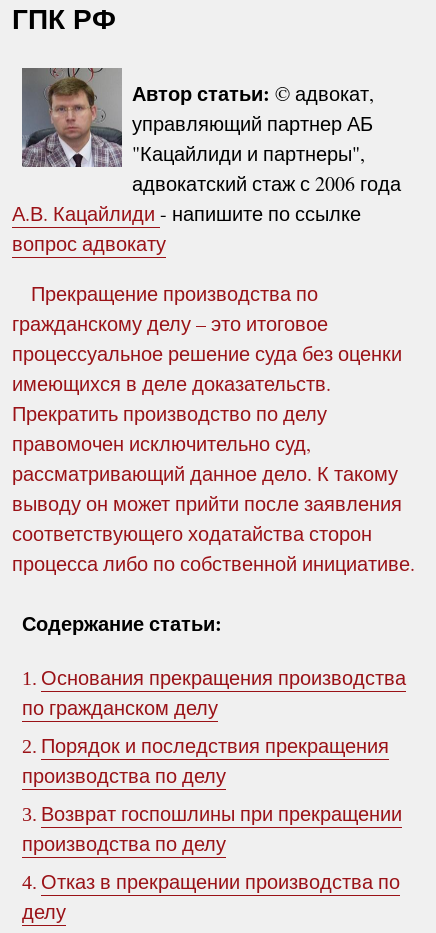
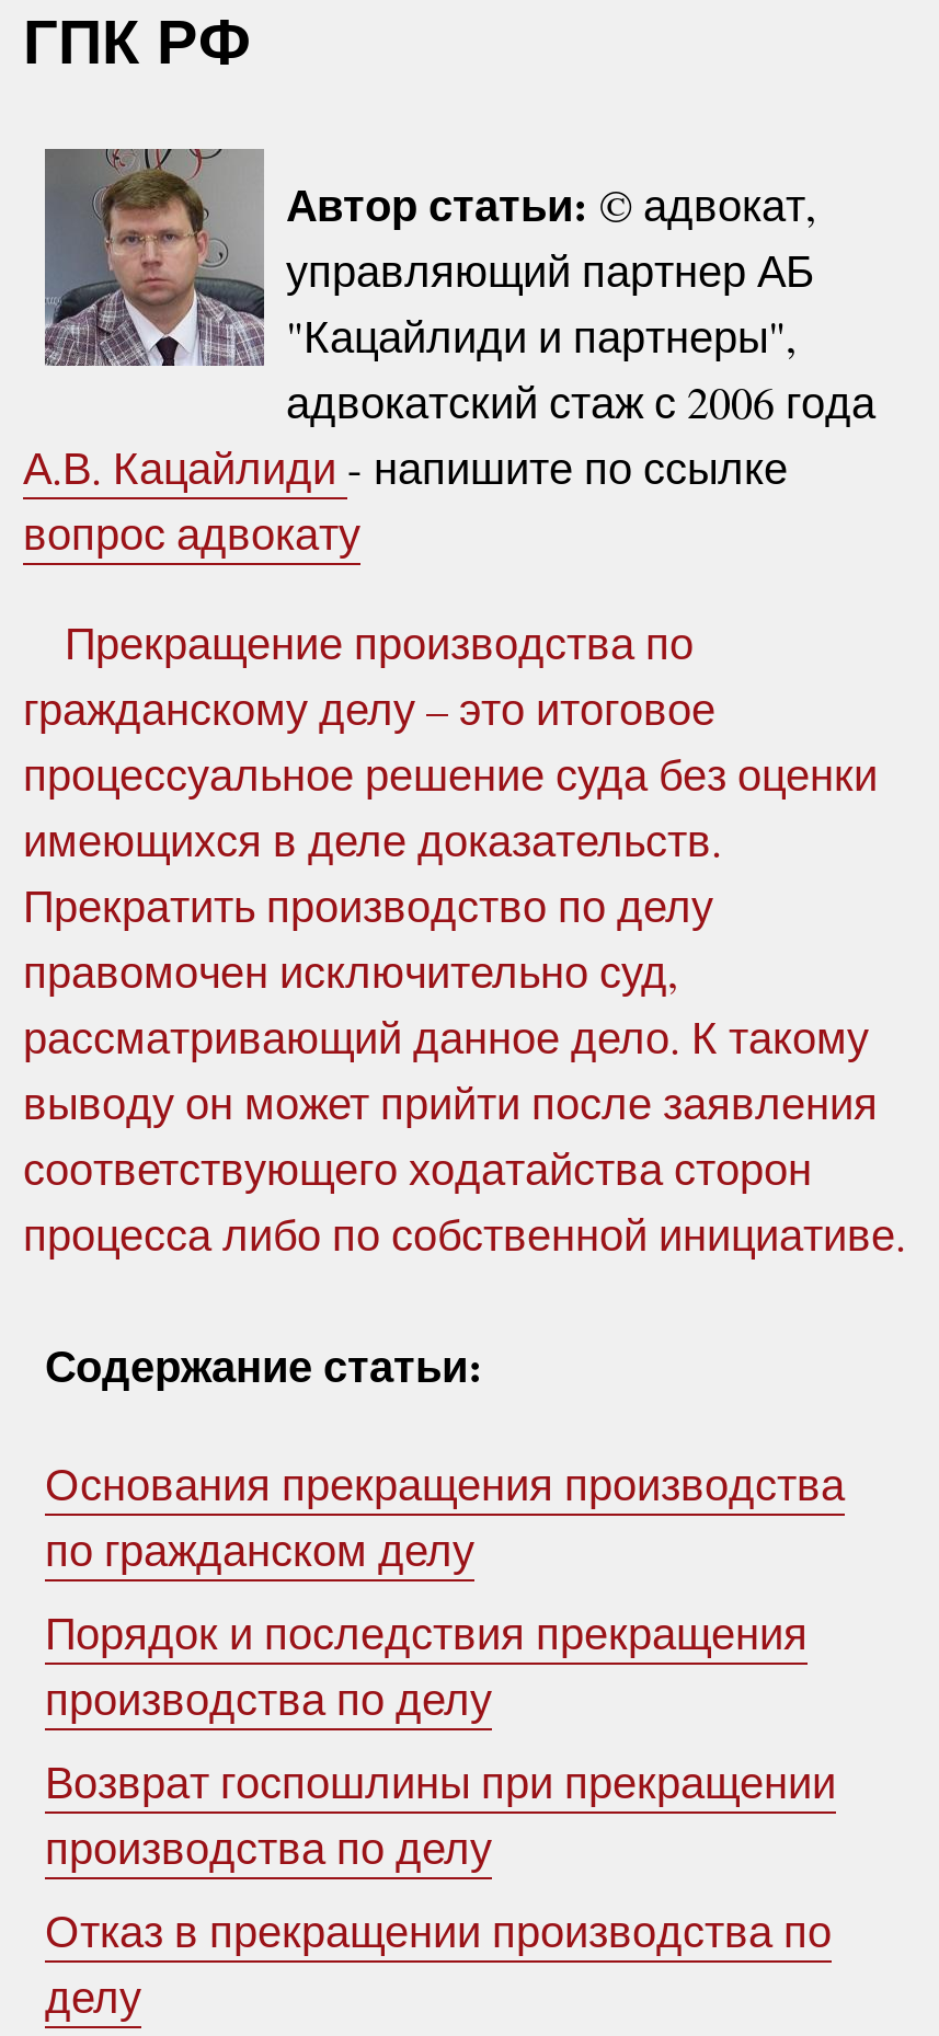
[22,664,406,691] 1. Основания прекращения производства -> [45,1454,845,1513] Основания прекращения производства
[22,732,389,759] 2. Порядок и последствия прекращения -> [45,1603,808,1662] Порядок и последствия прекращения
[22,800,402,827] 3. Возврат госпошлины при прекращении -> [45,1752,836,1811] Возврат госпошлины при прекращении
[22,868,400,895] 4. Отказ в прекращении производства по -> [45,1901,832,1960] Отказ в прекращении производства по

